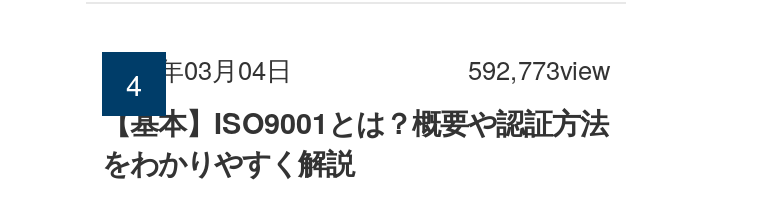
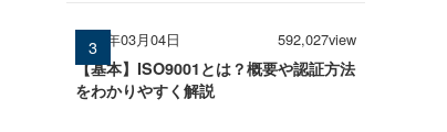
[468,49,610,87] 592,773view -> [278,28,356,49] 592,027view

